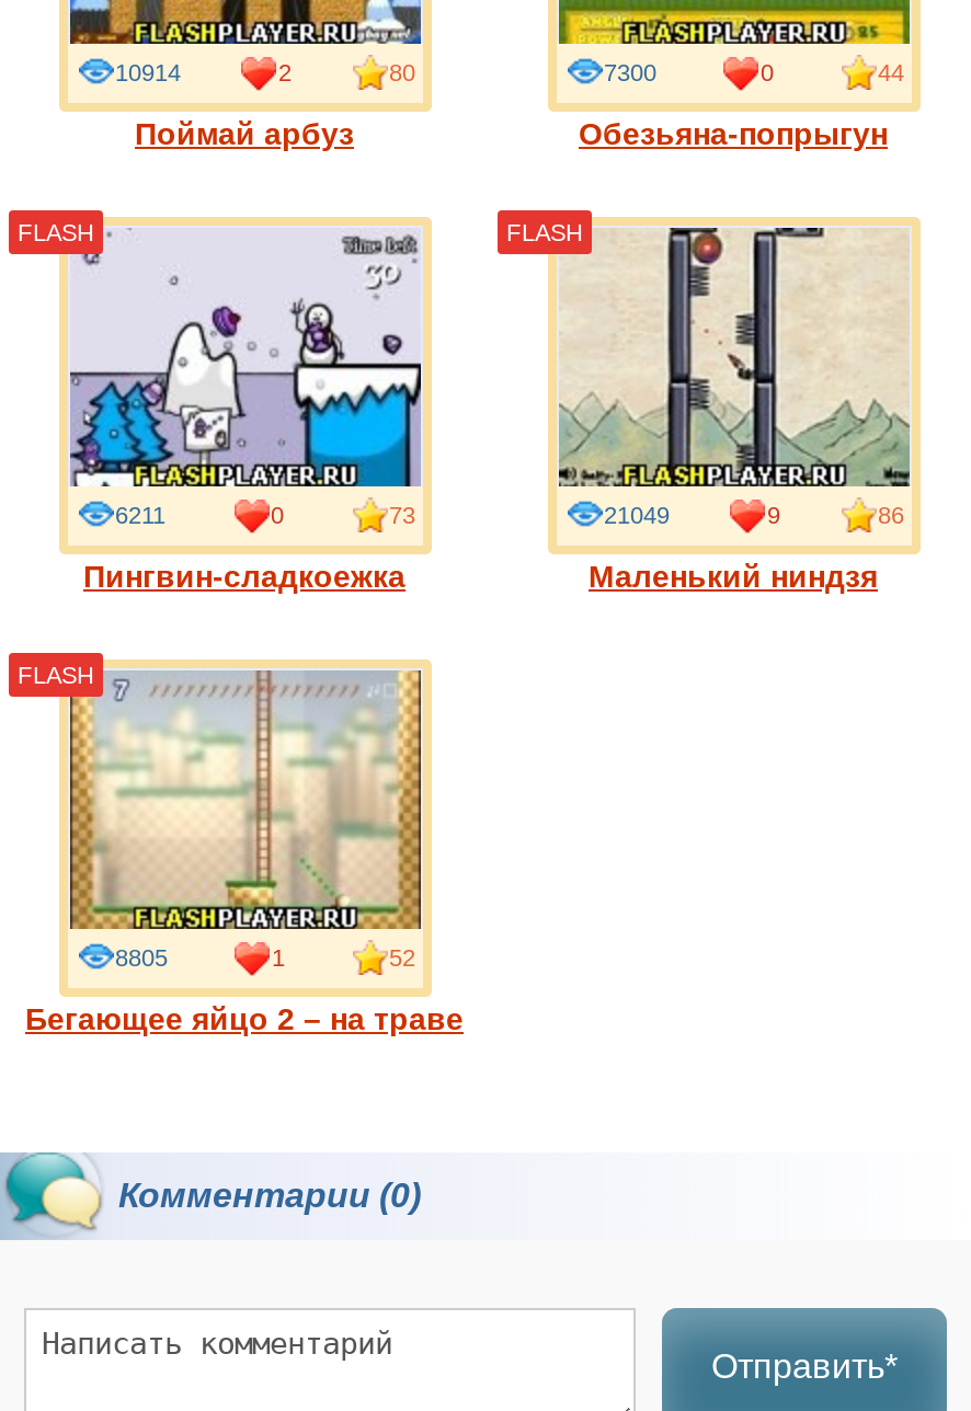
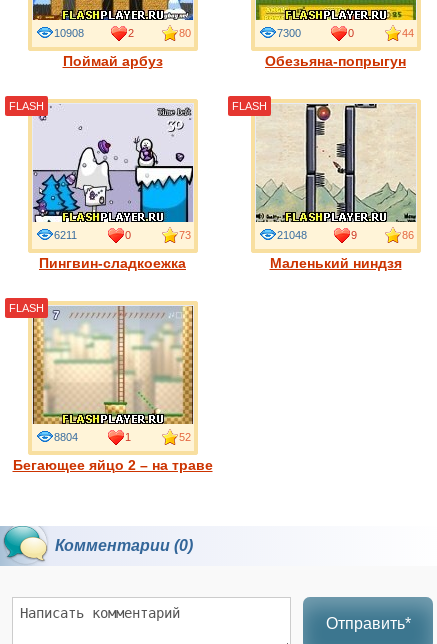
[115,59,181,85] 10914 -> [53,27,83,39] 10908
[604,502,670,528] 21049 -> [276,229,306,241] 21048
[115,944,168,971] 8805 -> [53,431,77,443] 8804

